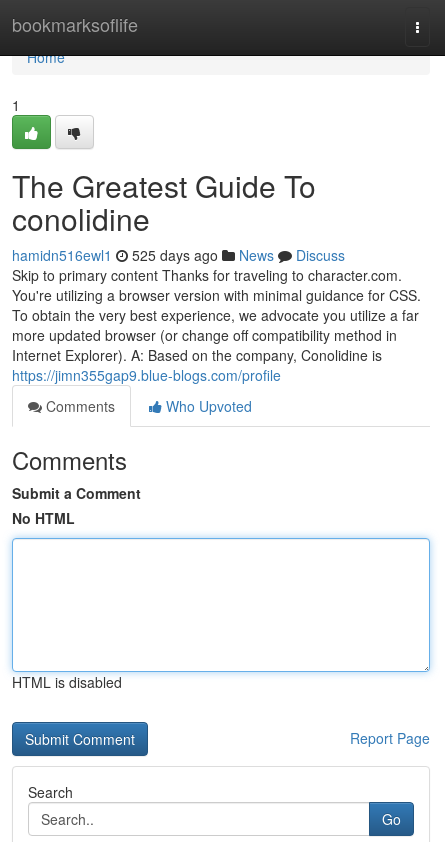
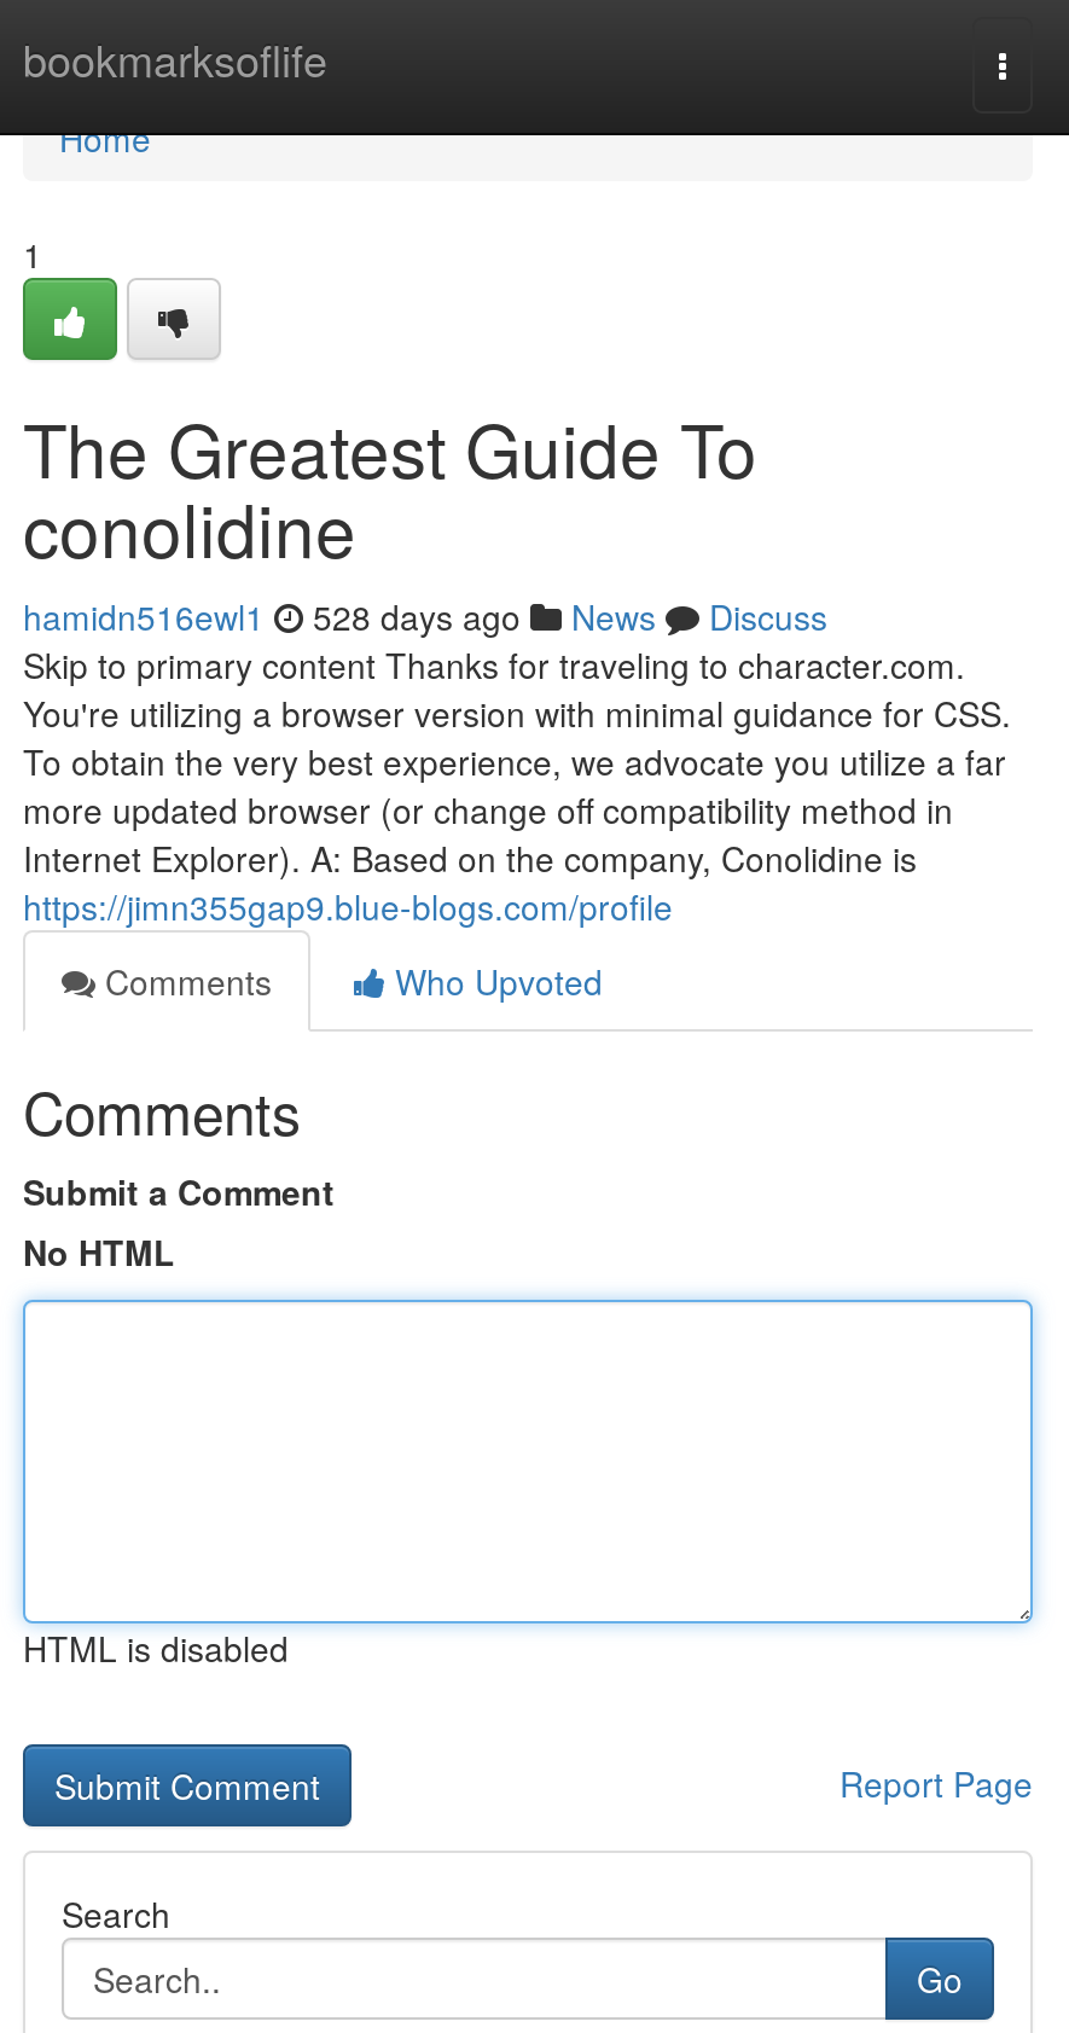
[12,245,345,265] hamidn516ewl1 525 days ago News Discuss -> [23,592,827,640] hamidn516ewl1 528 days ago News Discuss

